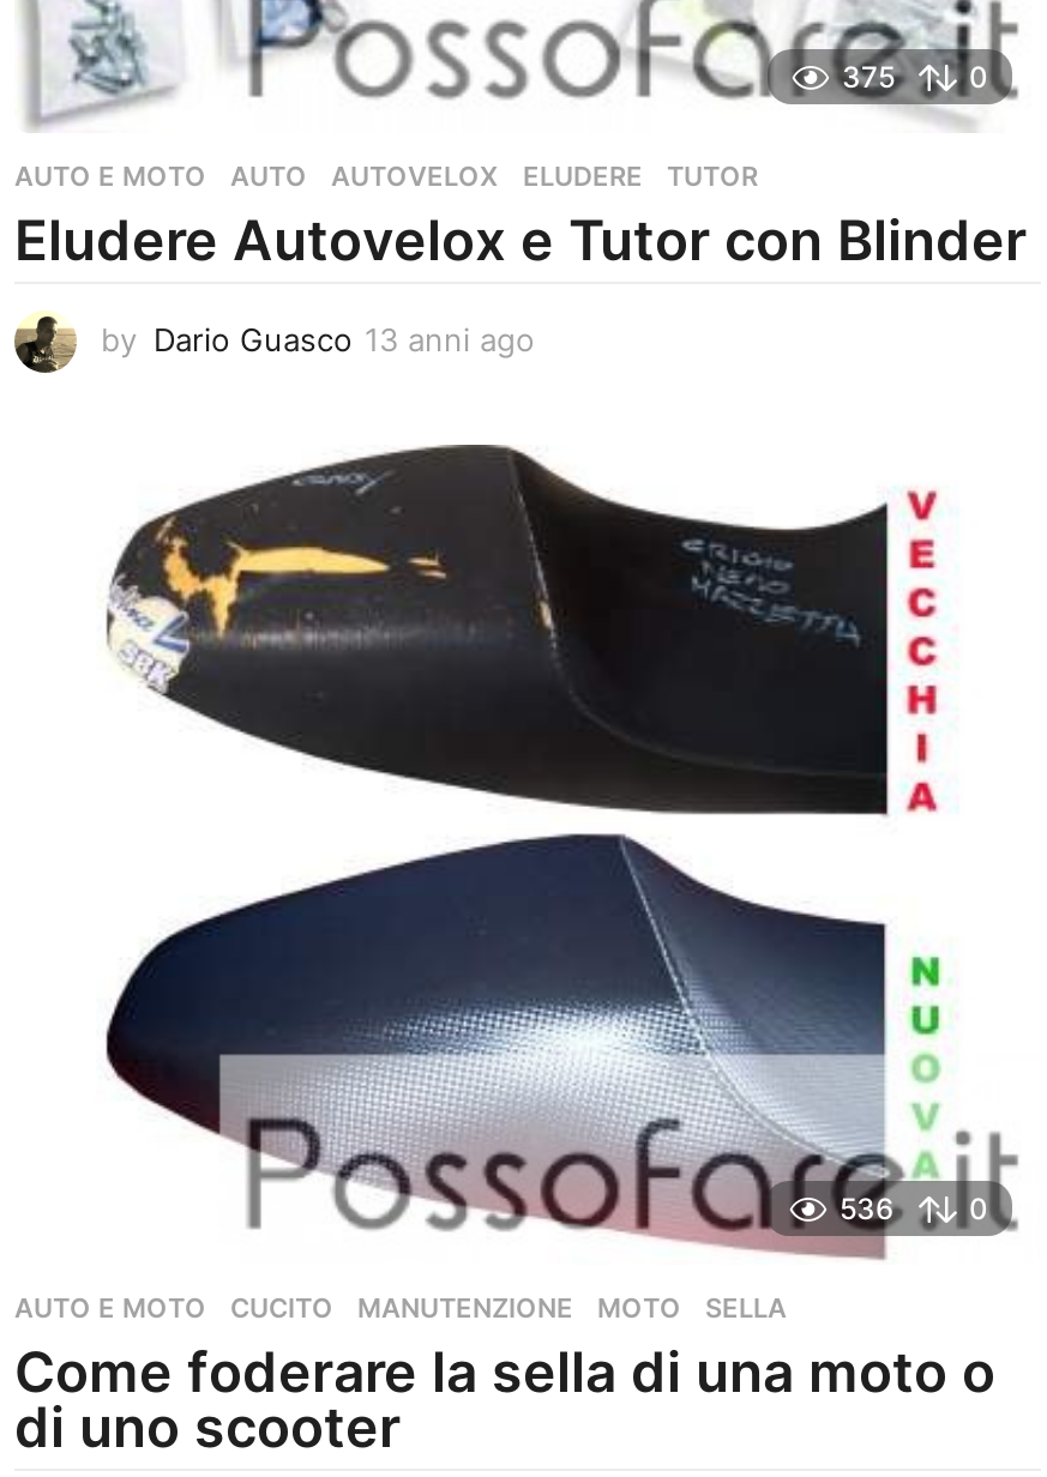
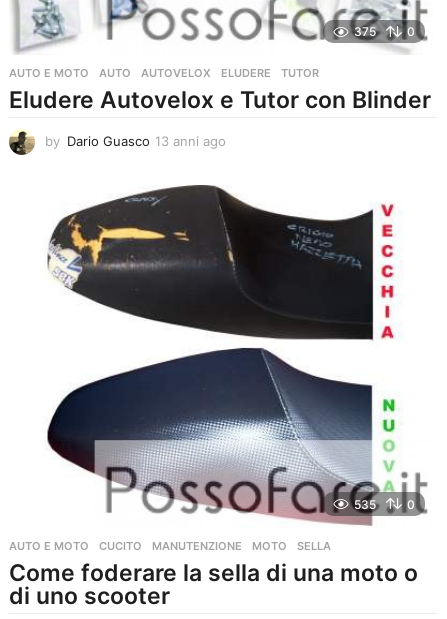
[840,1191,895,1227] 536 -> [354,497,376,512] 535

